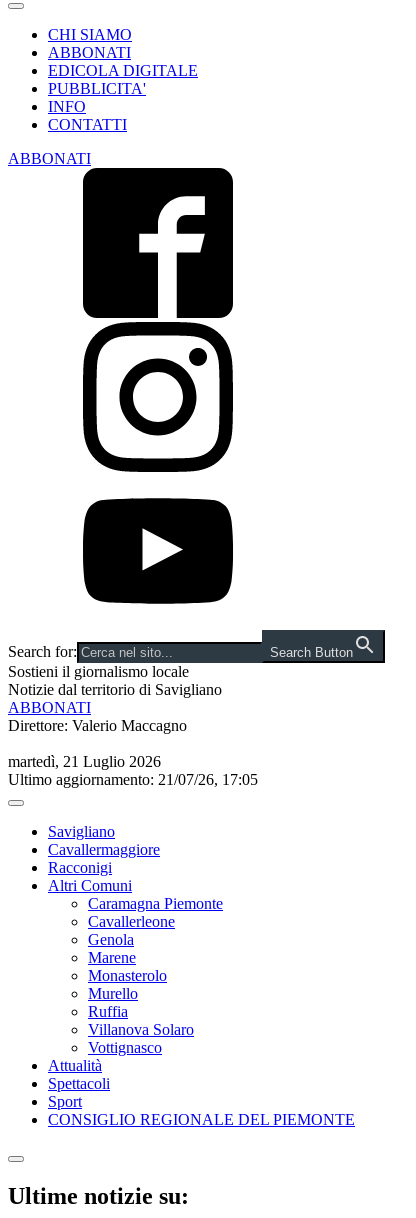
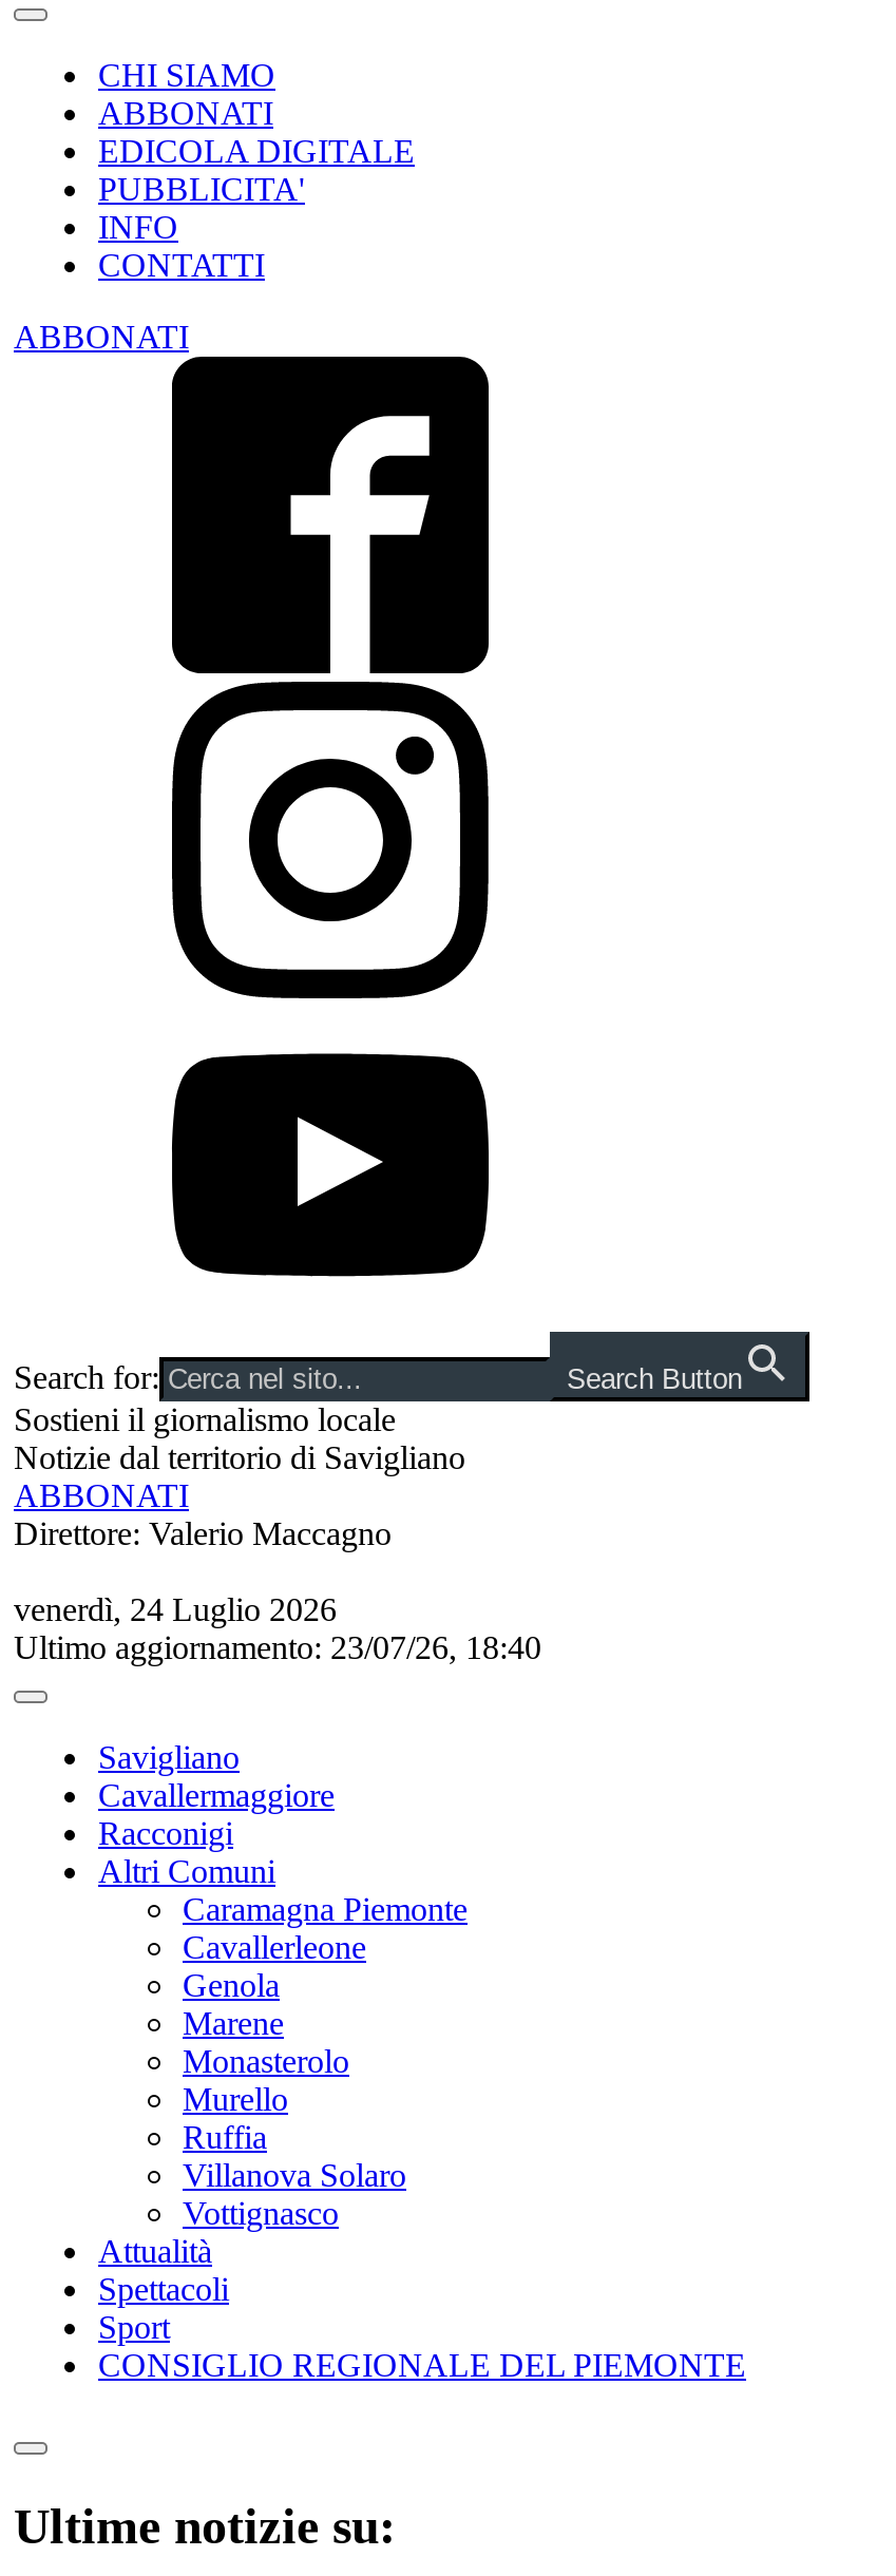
[8,753,161,770] martedì, 21 Luglio 2026 -> [14,1591,337,1627] venerdì, 24 Luglio 2026
[8,771,258,788] Ultimo aggiornamento: 21/07/26, 17:05 -> [14,1629,541,1665] Ultimo aggiornamento: 23/07/26, 18:40

